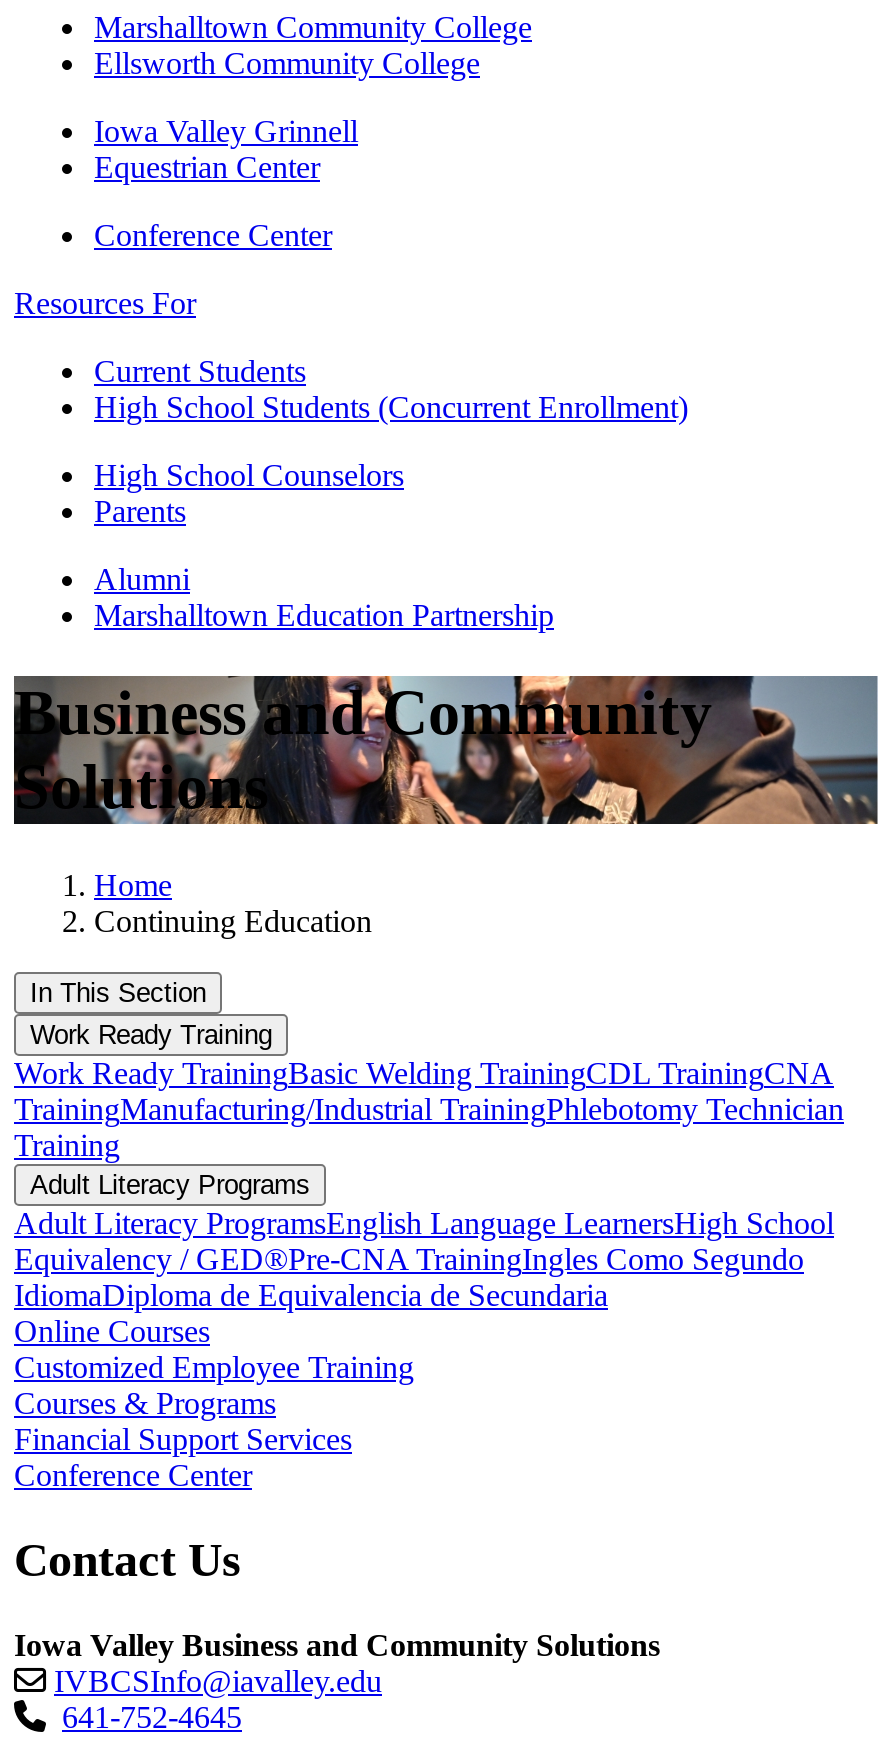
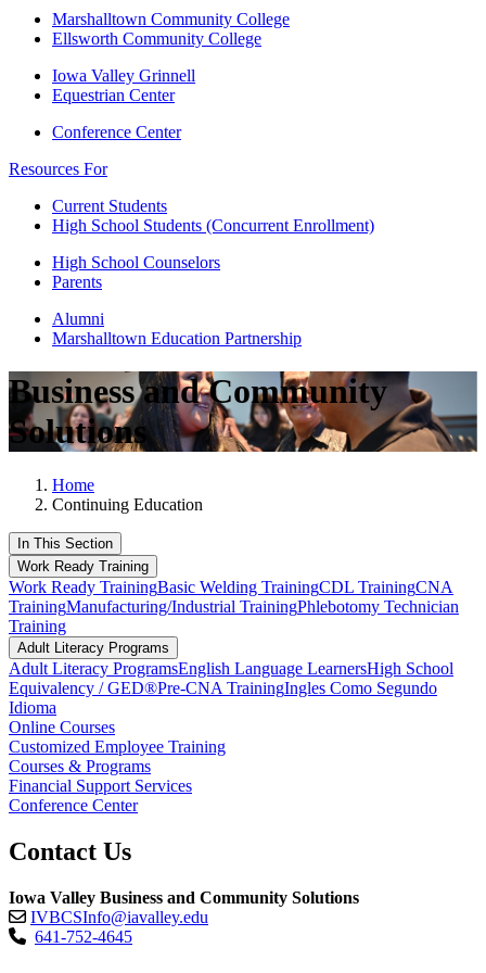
[14,1278,608,1312] IdiomaDiploma de Equivalencia de Secundaria -> [9,698,56,717] Idioma

